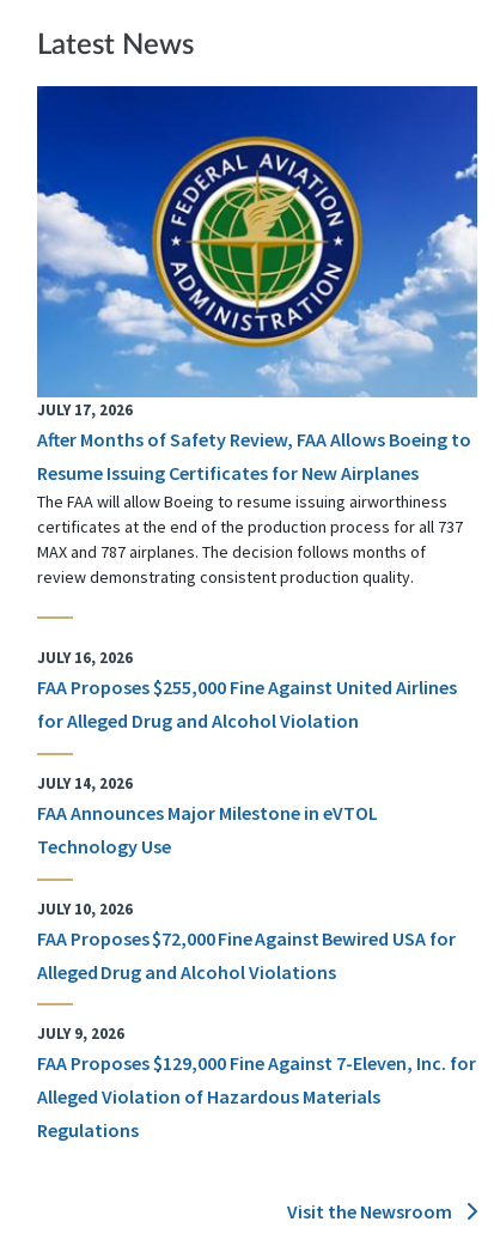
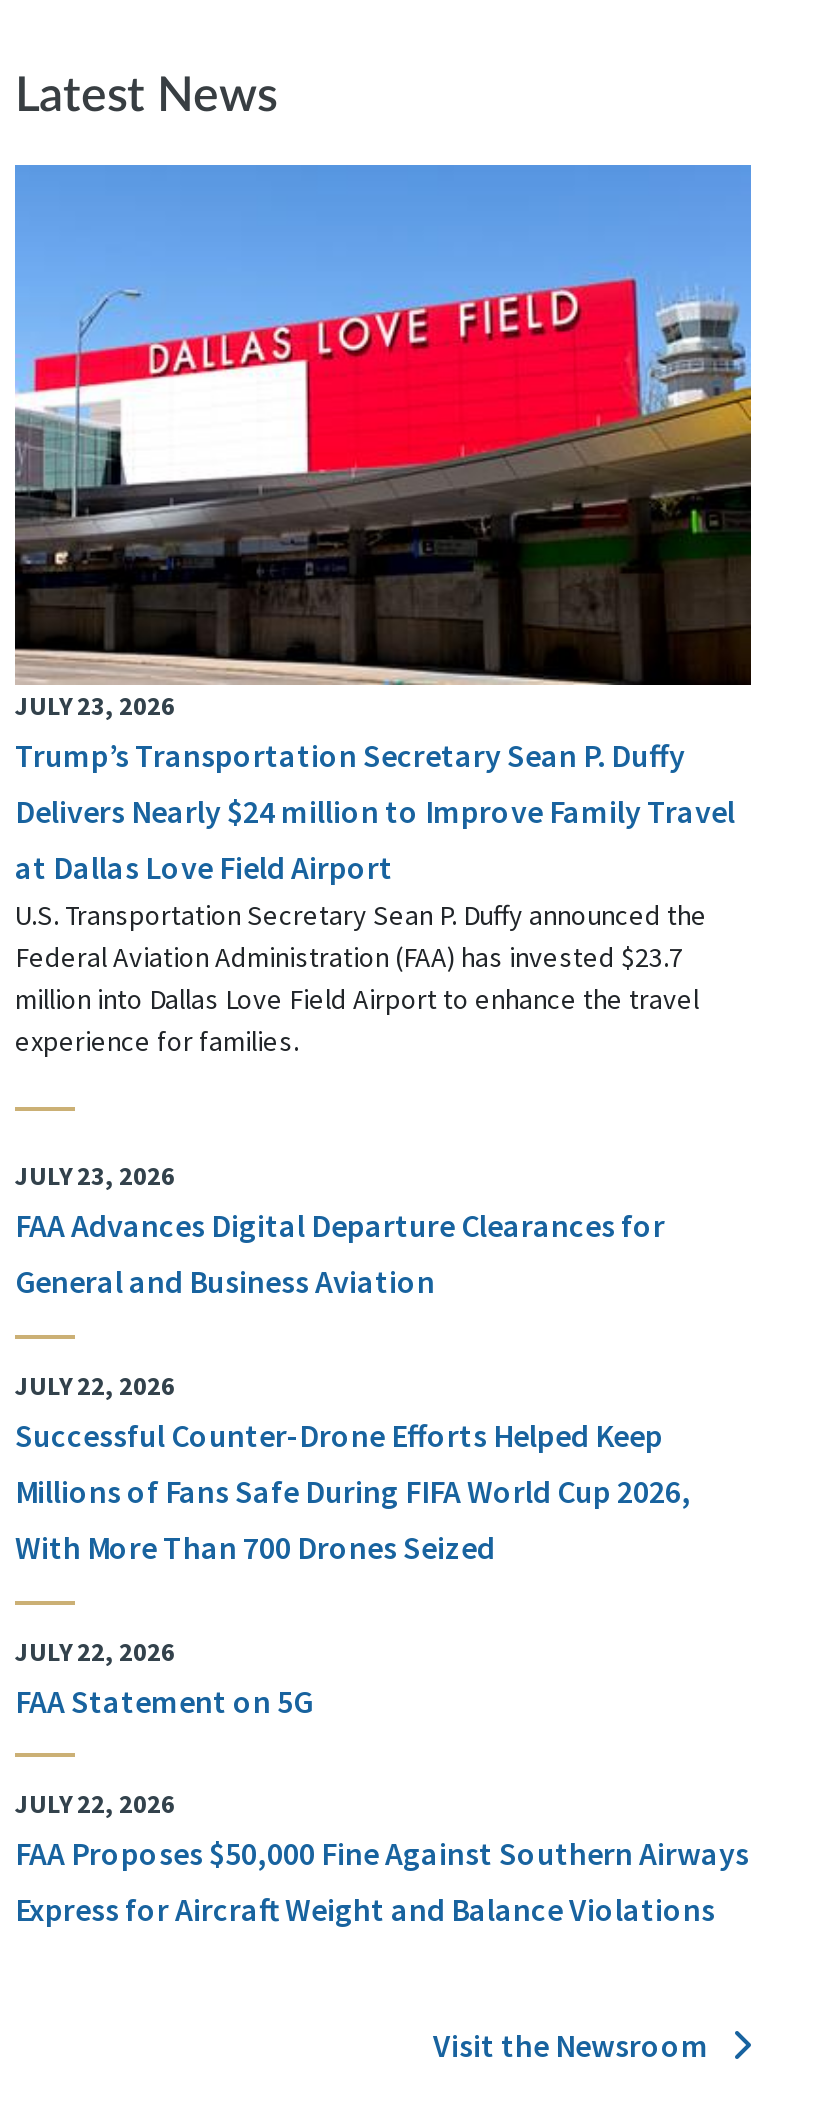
[36,85,478,587] [image] | JULY 17, 2026 | After Months of Safety Review, FAA Allows Boeing to | Resume Issuing Certificates for New Airplanes | The FAA will allow Boeing to resume issuing airworthiness | certificates at the end of the production process for all 737 | MAX and 787 airplanes. The decision follows months of | review demonstrating consistent production quality. -> [13,163,753,1058] [image] | JULY 23, 2026 | Trump’s Transportation Secretary Sean P. Duffy | Delivers Nearly $24 million to Improve Family Travel | at Dallas Love Field Airport | U.S. Transportation Secretary Sean P. Duffy announced the | Federal Aviation Administration (FAA) has invested $23.7 | million into Dallas Love Field Airport to enhance the travel | experience for families.
[37,648,457,733] JULY 16, 2026 | FAA Proposes $255,000 Fine Against United Airlines | for Alleged Drug and Alcohol Violation -> [15,1160,665,1302] JULY 23, 2026 | FAA Advances Digital Departure Clearances for | General and Business Aviation
[37,773,378,858] JULY 14, 2026 | FAA Announces Major Milestone in eVTOL | Technology Use -> [15,1369,691,1567] JULY 22, 2026 | Successful Counter-Drone Efforts Helped Keep | Millions of Fans Safe During FIFA World Cup 2026, | With More Than 700 Drones Seized
[37,898,456,983] JULY 10, 2026 | FAA Proposes $72,000 Fine Against Bewired USA for | Alleged Drug and Alcohol Violations -> [15,1634,313,1720] JULY 22, 2026 | FAA Statement on 5G
[37,1024,476,1142] JULY 9, 2026 | FAA Proposes $129,000 Fine Against 7-Eleven, Inc. for | Alleged Violation of Hazardous Materials | Regulations -> [15,1787,749,1929] JULY 22, 2026 | FAA Proposes $50,000 Fine Against Southern Airways | Express for Aircraft Weight and Balance Violations

